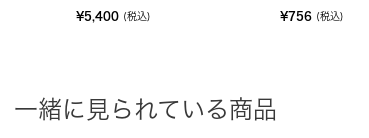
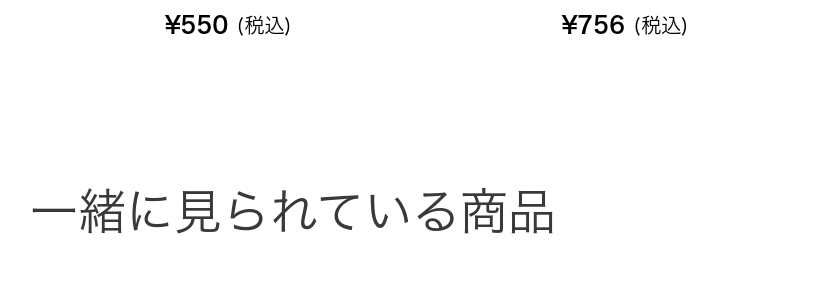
[76,10,151,21] ¥5,400 (税込) -> [164,13,292,35] ¥550 (税込)

